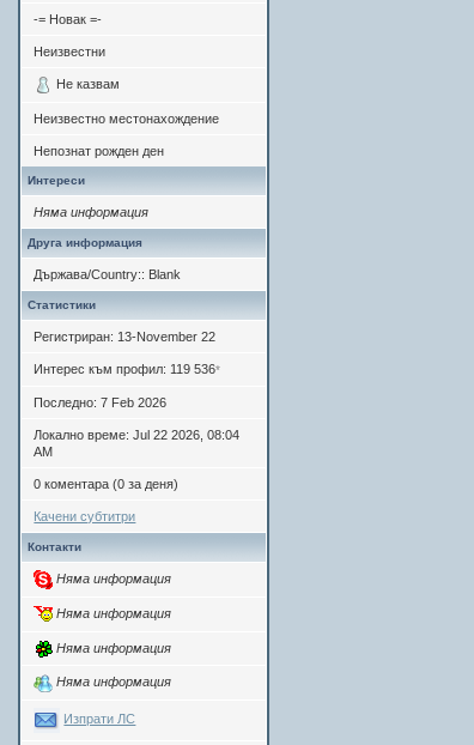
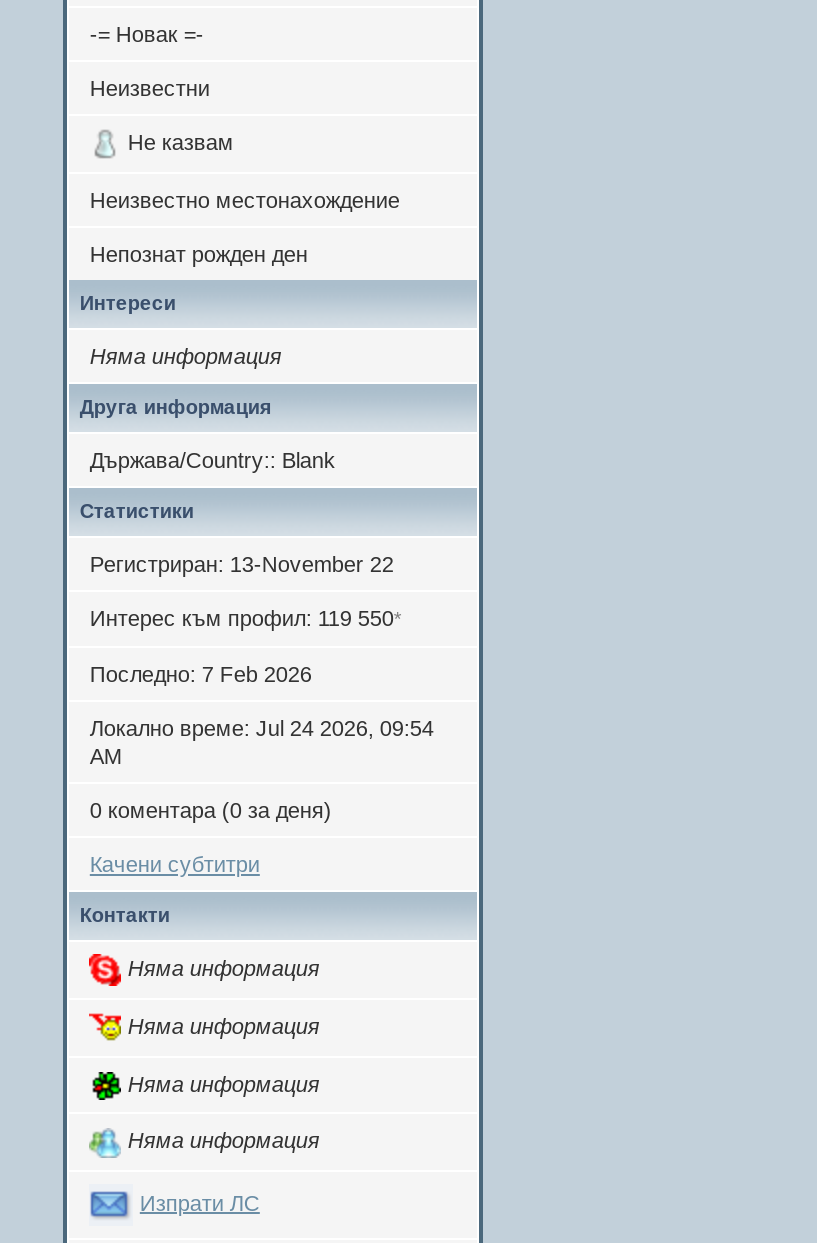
[34,362,221,376] Интерес към профил: 119 536* -> [90,606,402,630] Интерес към профил: 119 550*
[34,428,240,442] Локално време: Jul 22 2026, 08:04 -> [90,716,434,740] Локално време: Jul 24 2026, 09:54

